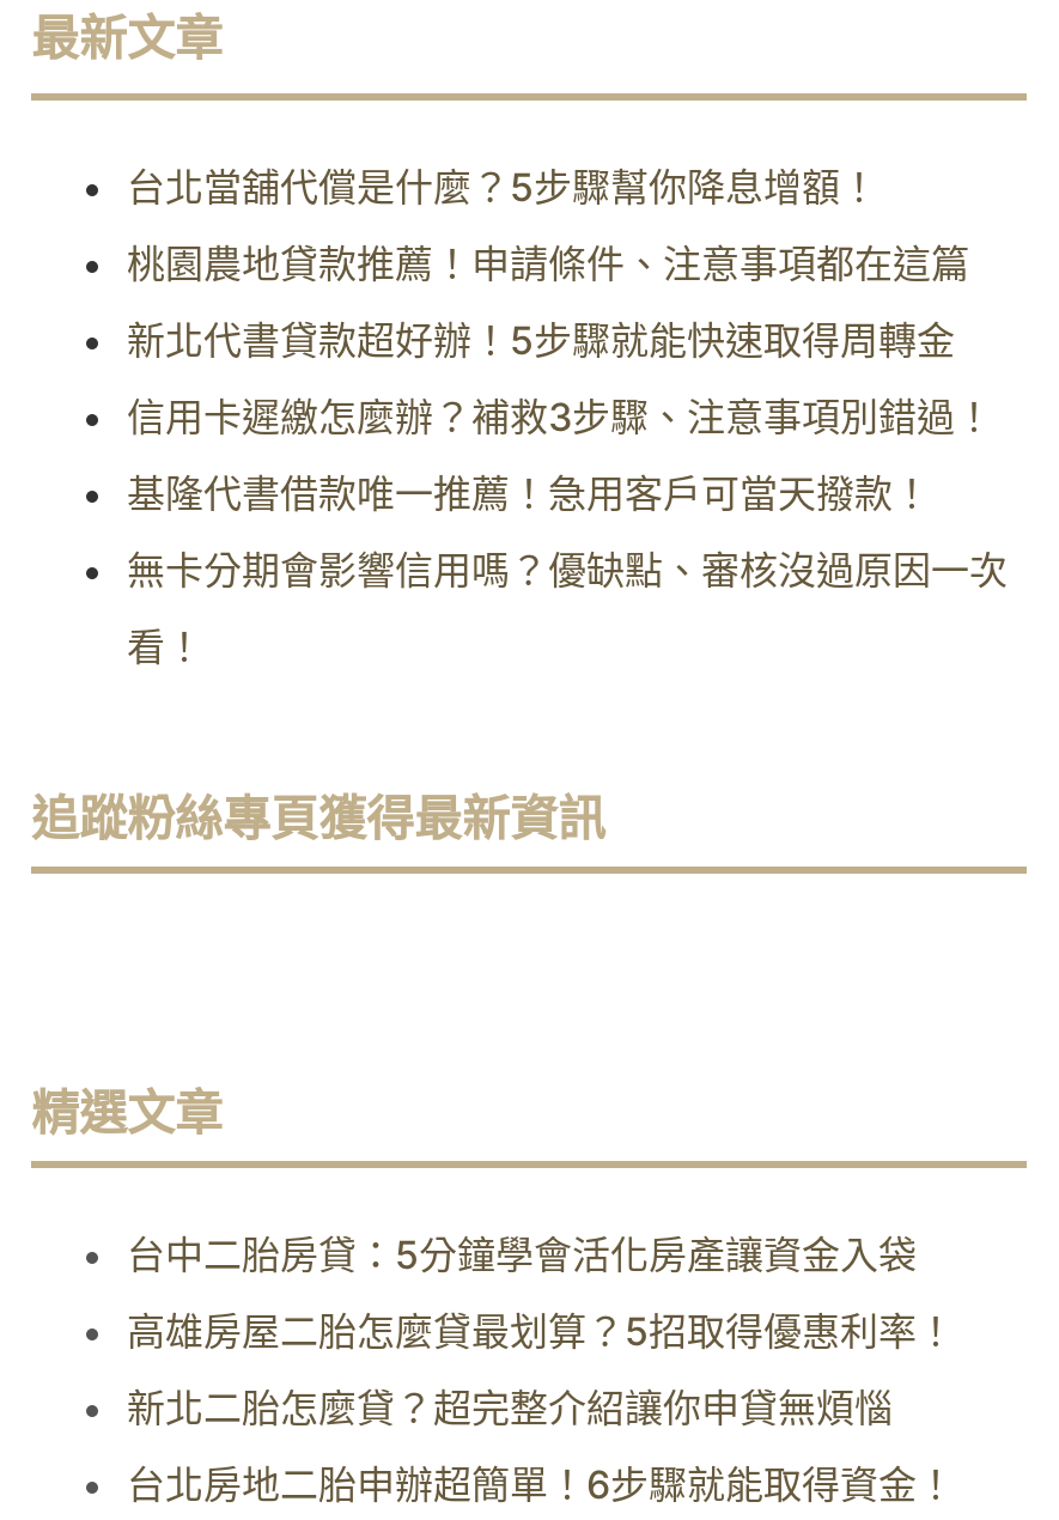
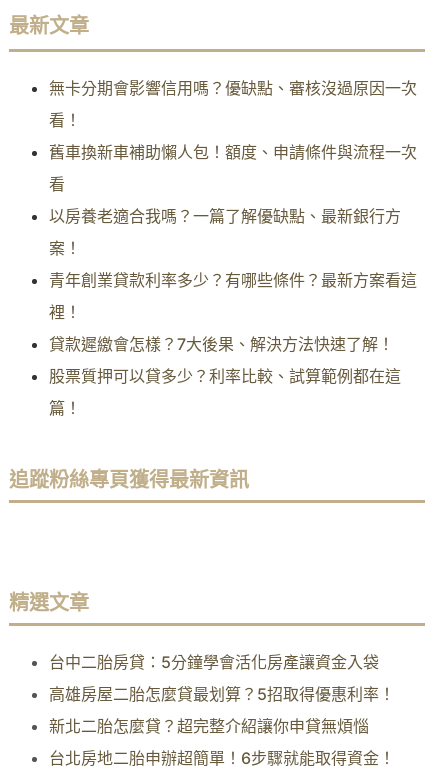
[127,163,993,517] 台北當舖代償是什麼？5步驟幫你降息增額！ | 桃園農地貸款推薦！申請條件、注意事項都在這篇 | 新北代書貸款超好辦！5步驟就能快速取得周轉金 | 信用卡遲繳怎麼辦？補救3步驟、注意事項別錯過！ | 基隆代書借款唯一推薦！急用客戶可當天撥款！ -> none
moved [127,546,1008,670] -> [49,78,417,130]: 無卡分期會影響信用嗎？優缺點、審核沒過原因一次 | 看！
none -> [49,142,417,418] 舊車換新車補助懶人包！額度、申請條件與流程一次 | 看 | 以房養老適合我嗎？一篇了解優缺點、最新銀行方 | 案！ | 青年創業貸款利率多少？有哪些條件？最新方案看這 | 裡！ | 貸款遲繳會怎樣？7大後果、解決方法快速了解！ | 股票質押可以貸多少？利率比較、試算範例都在這 | 篇！

